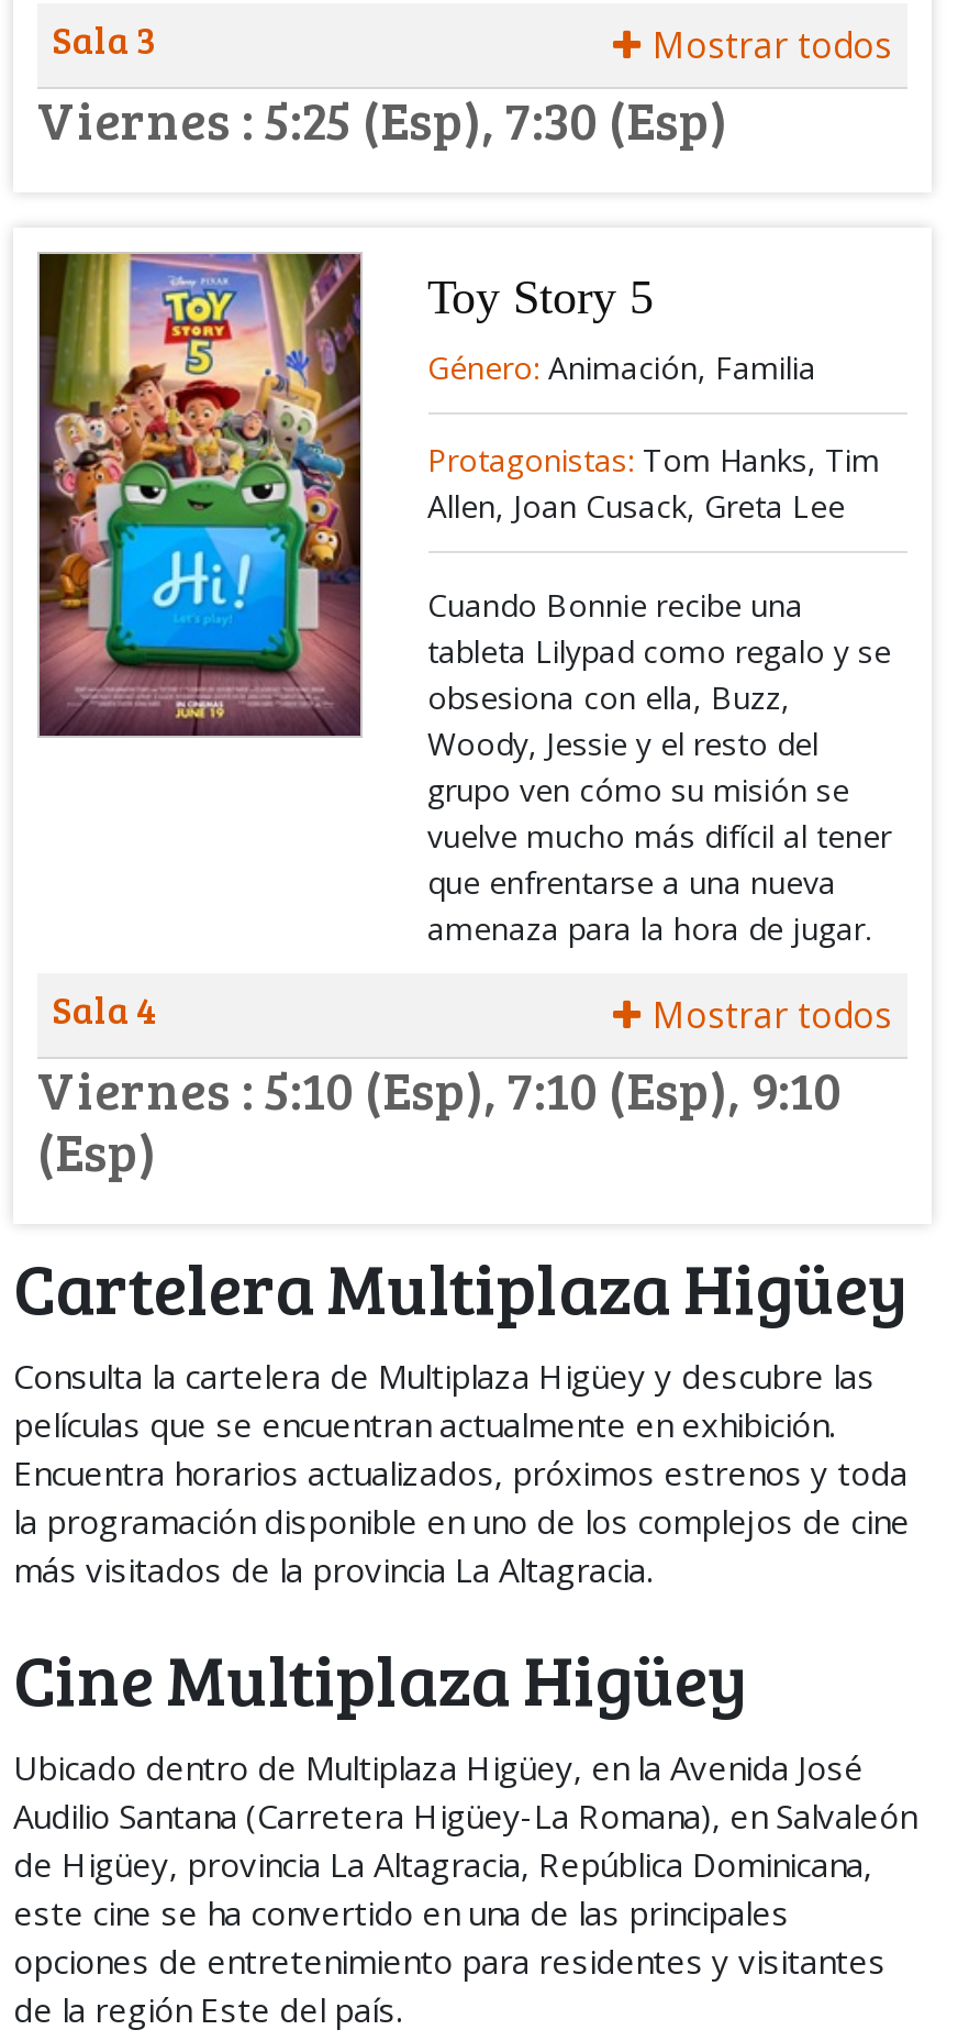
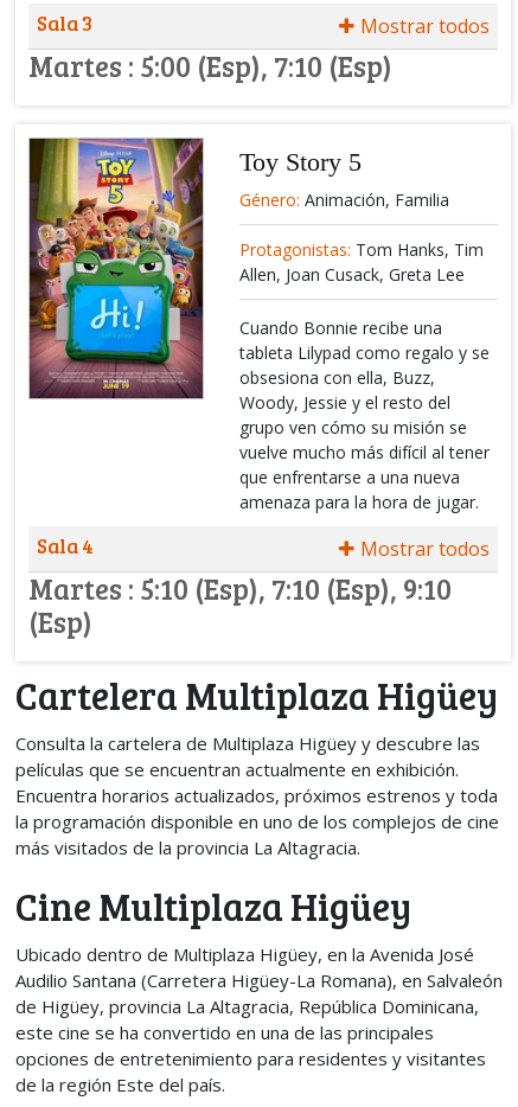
[37,82,727,155] Viernes : 5:25 (Esp), 7:30 (Esp) -> [28,46,392,85] Martes : 5:00 (Esp), 7:10 (Esp)
[37,1052,842,1125] Viernes : 5:10 (Esp), 7:10 (Esp), 9:10 -> [28,569,452,608] Martes : 5:10 (Esp), 7:10 (Esp), 9:10

